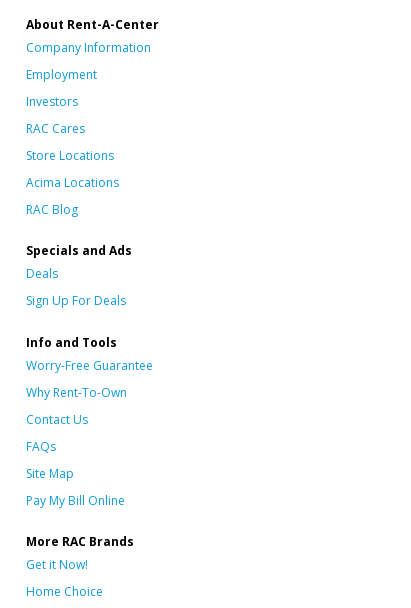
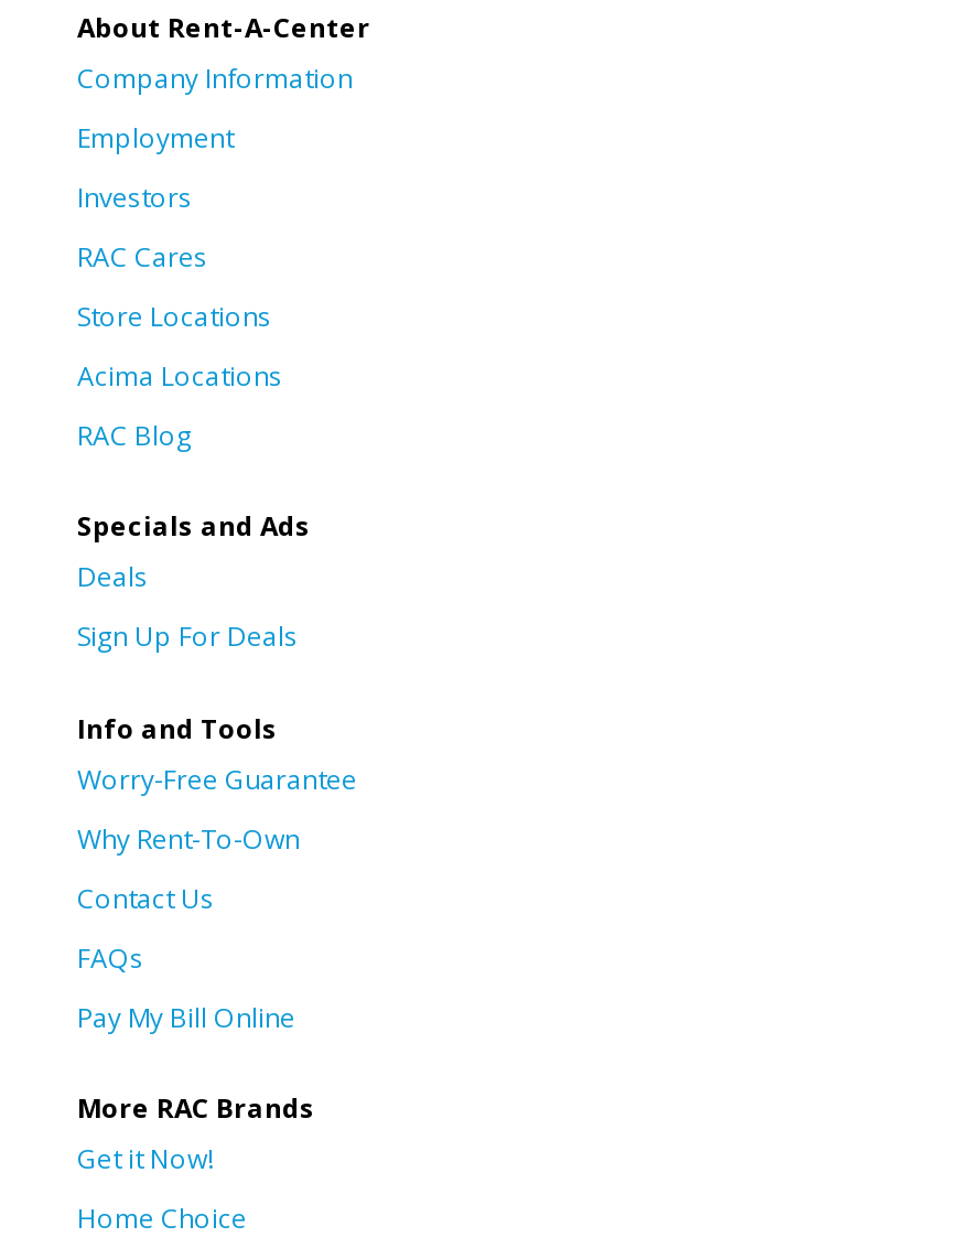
[26,465,74,482] Site Map -> none

